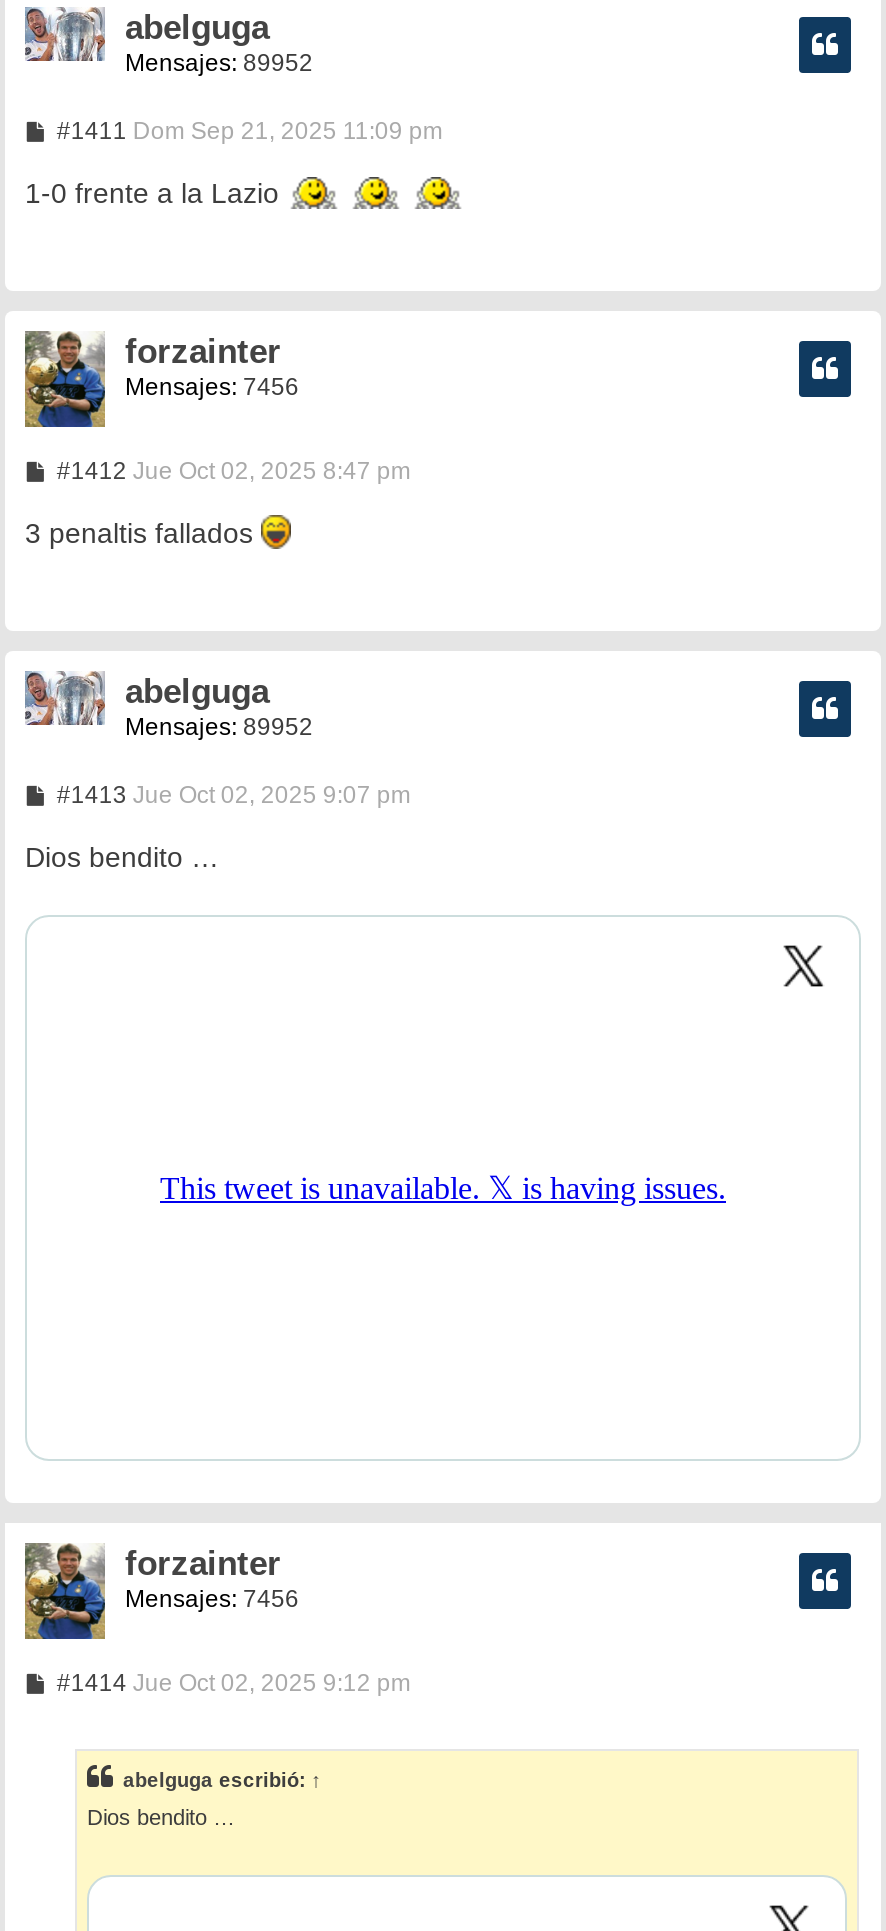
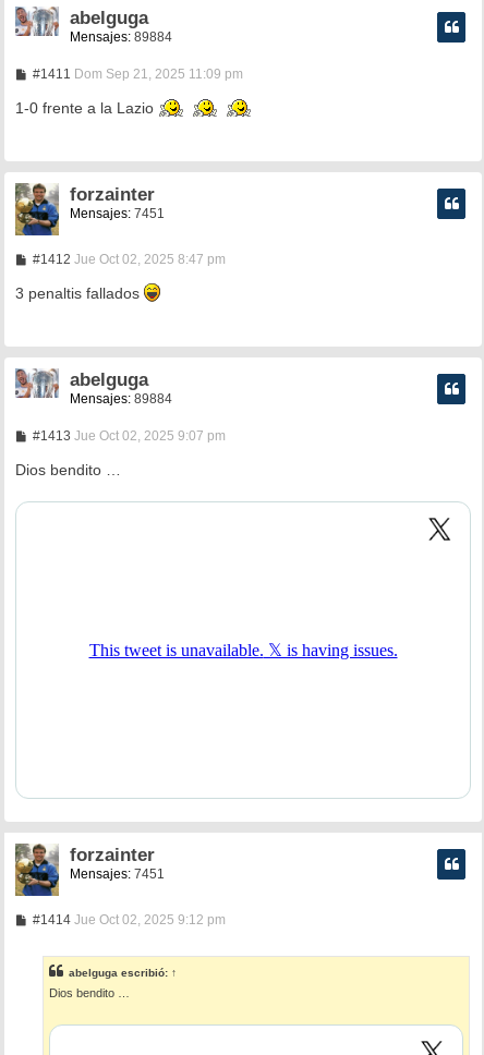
[125,50,313,78] Mensajes: 89952 -> [70,30,172,45] Mensajes: 89884
[125,374,299,402] Mensajes: 7456 -> [70,206,165,222] Mensajes: 7451
[125,714,313,742] Mensajes: 89952 -> [70,392,172,407] Mensajes: 89884
[125,1586,299,1614] Mensajes: 7456 -> [70,867,165,882] Mensajes: 7451

